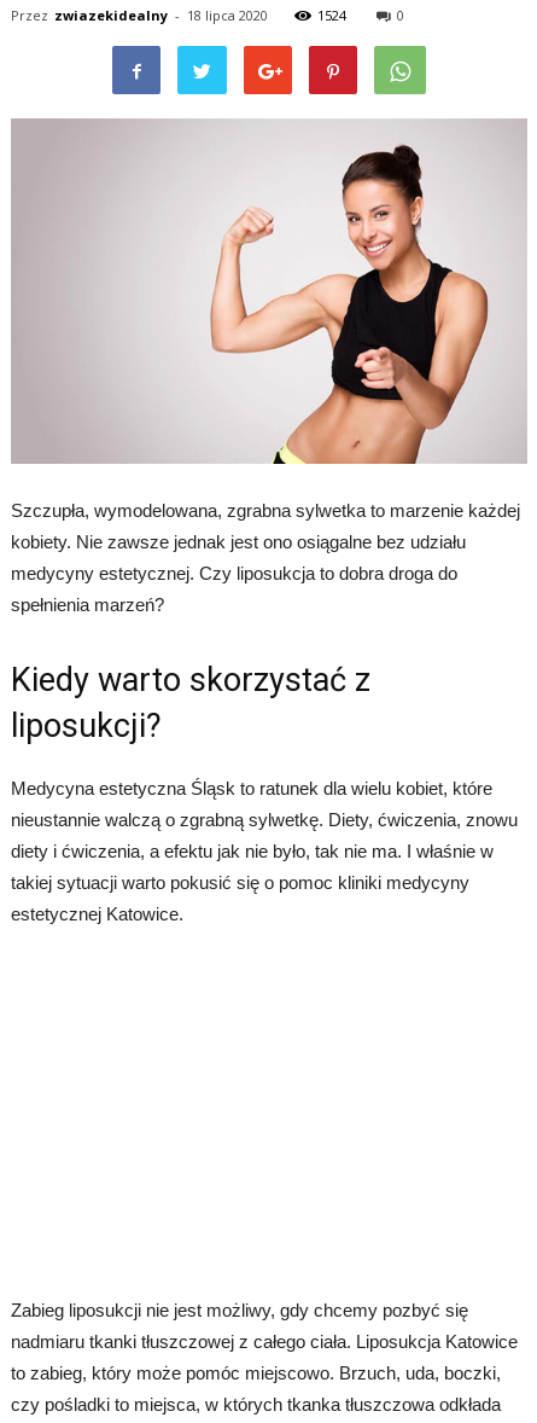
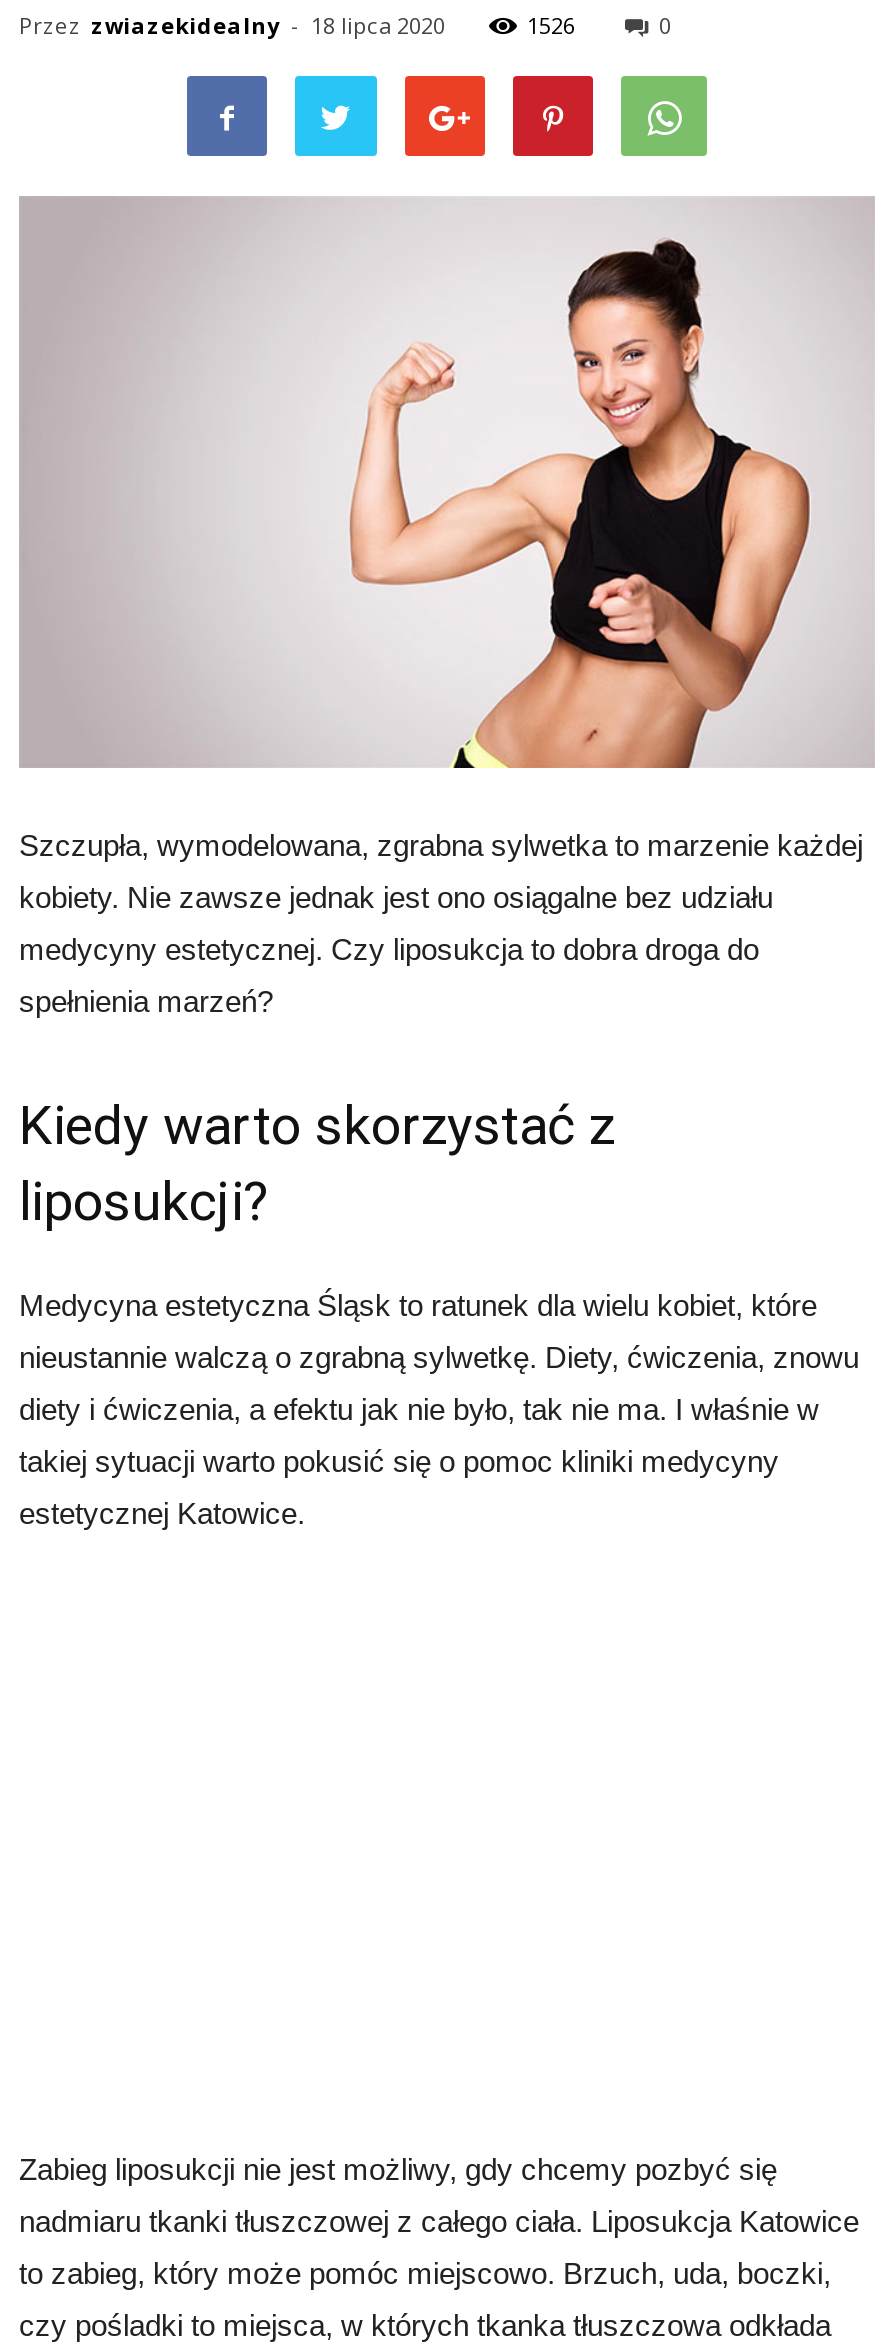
[317,6,346,24] 1524 -> [527,10,575,40] 1526

